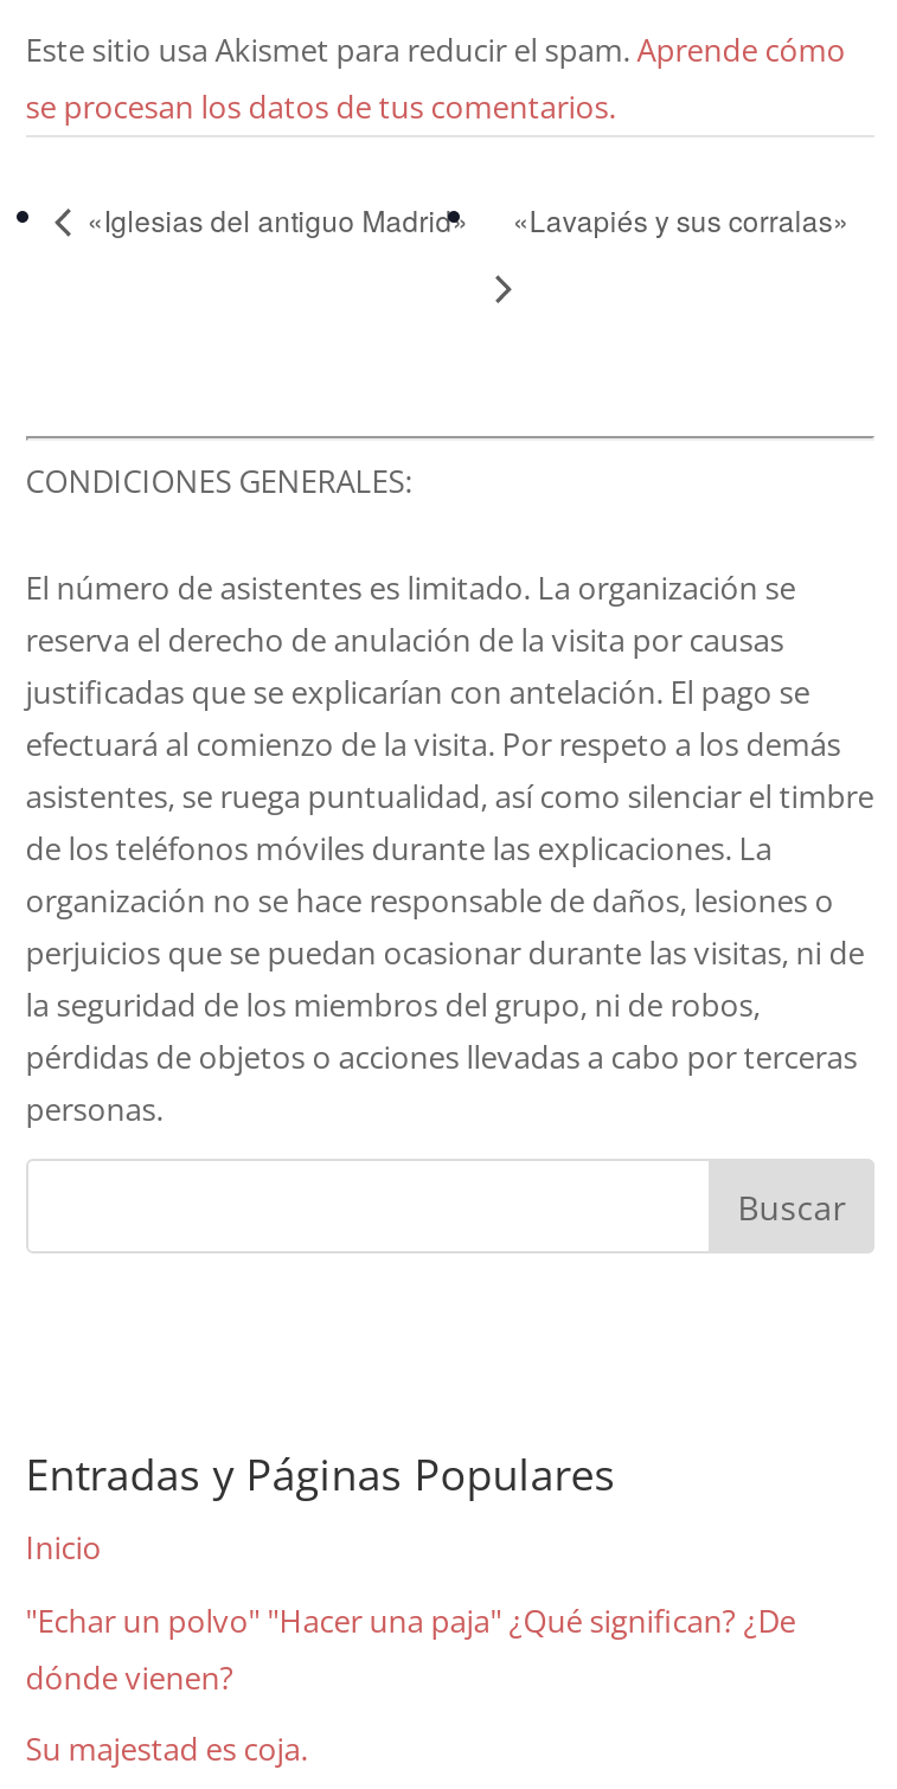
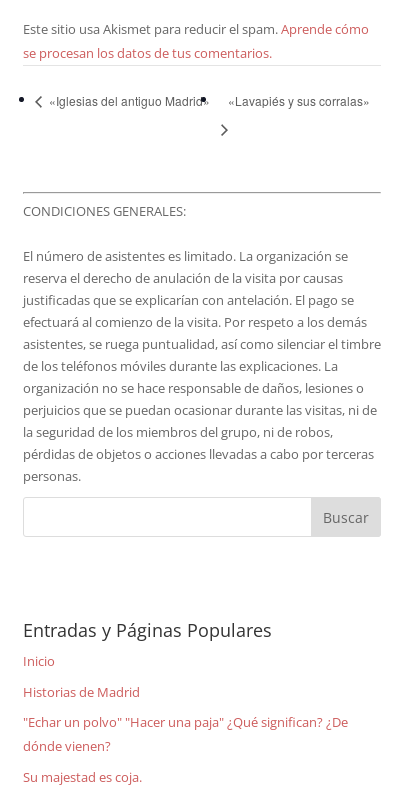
none -> [23,683,140,701] Historias de Madrid

